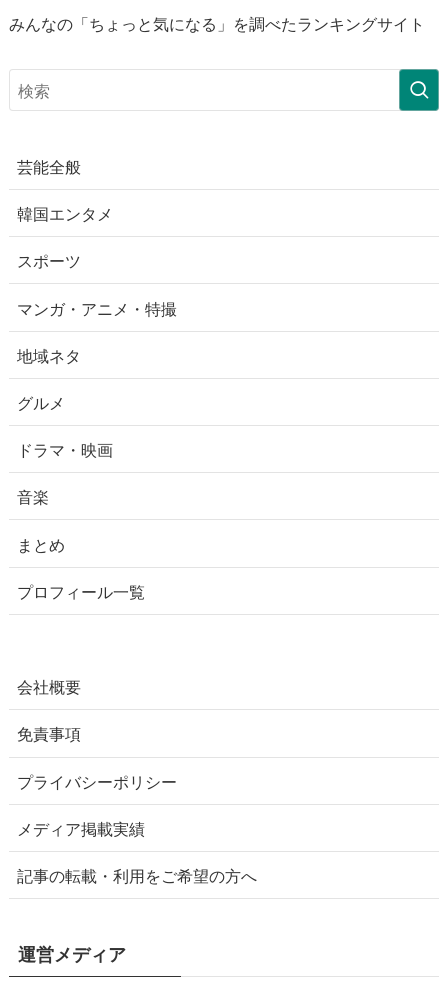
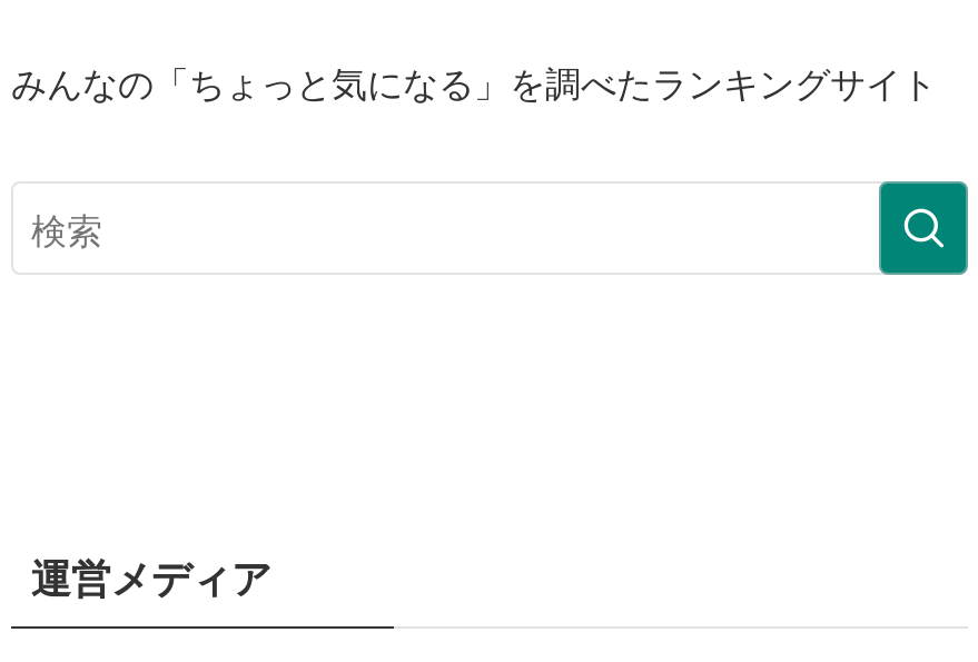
[17,154,177,603] 芸能全般 | 韓国エンタメ | スポーツ | マンガ・アニメ・特撮 | 地域ネタ | グルメ | ドラマ・映画 | 音楽 | まとめ | プロフィール一覧 -> none
[17,674,257,887] 会社概要 | 免責事項 | プライバシーポリシー | メディア掲載実績 | 記事の転載・利用をご希望の方へ -> none

